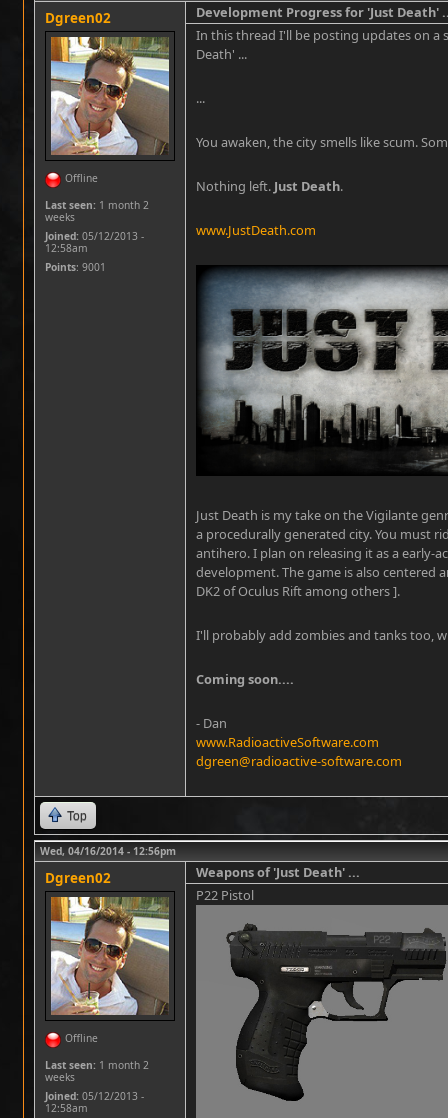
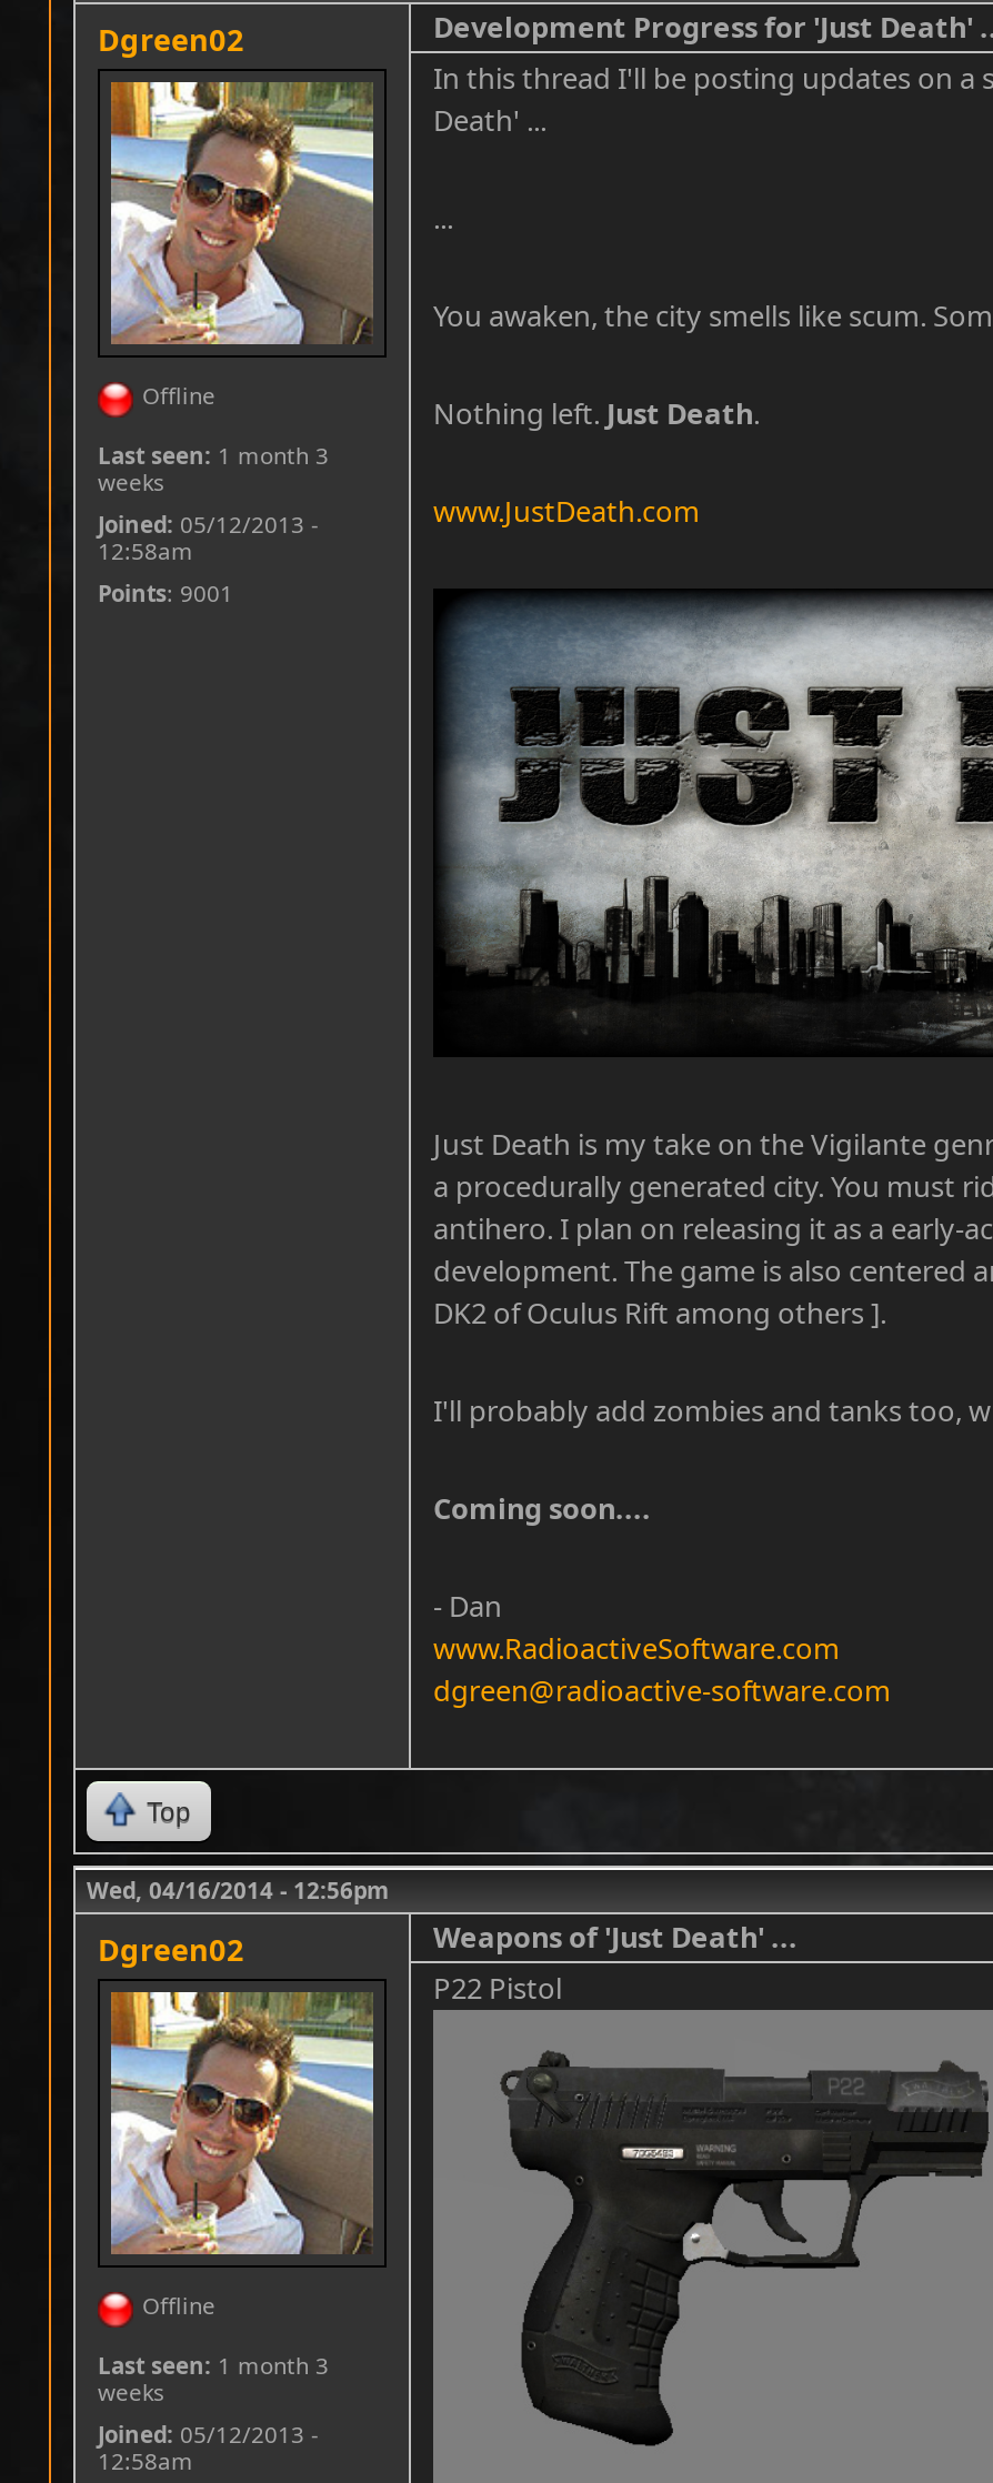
[45,198,149,212] Last seen: 1 month 2 -> [98,440,329,471] Last seen: 1 month 3
[45,1058,149,1072] Last seen: 1 month 2 -> [98,2349,329,2380] Last seen: 1 month 3

